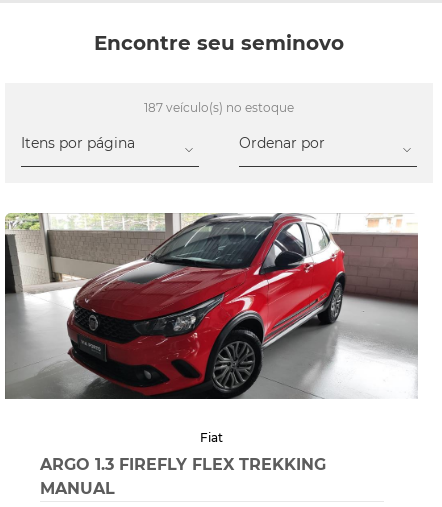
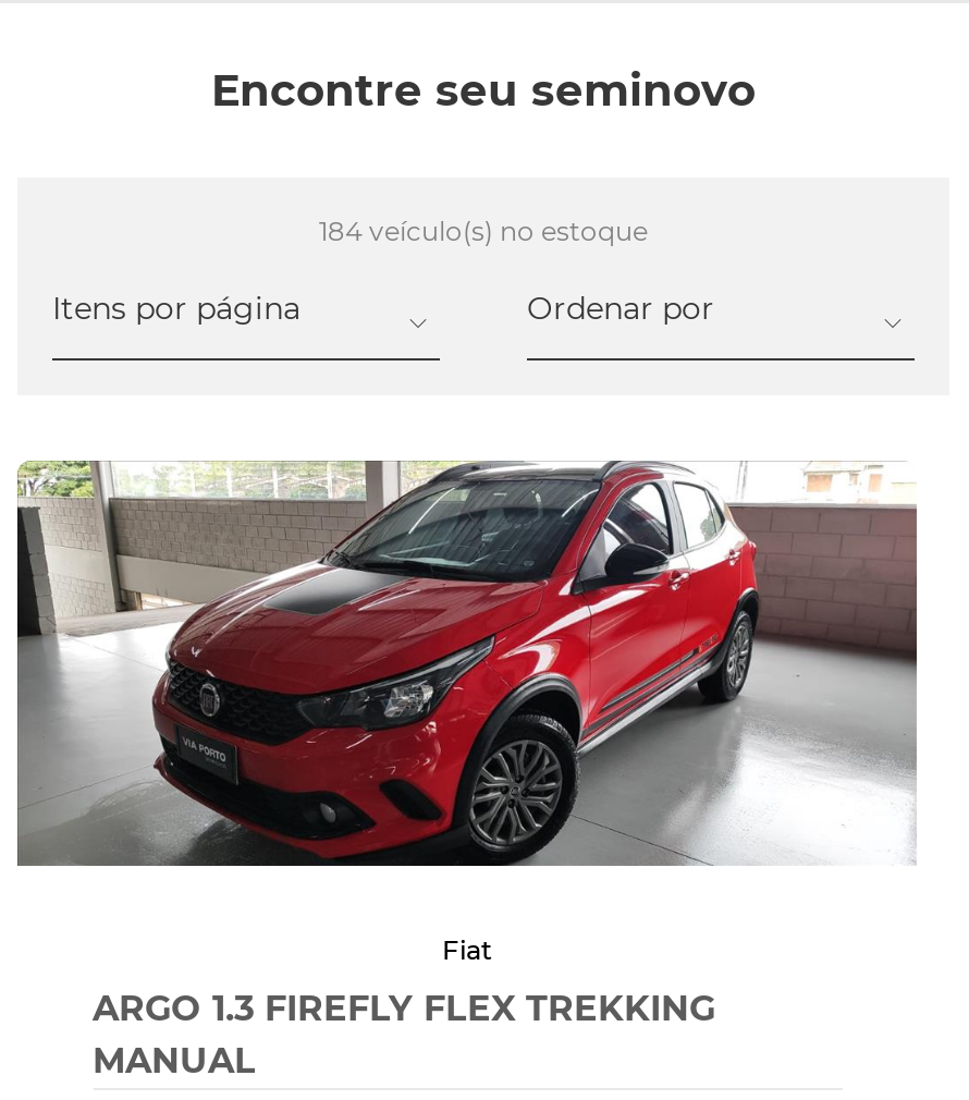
[144,100,294,115] 187 veículo(s) no estoque -> [319,215,648,247] 184 veículo(s) no estoque

